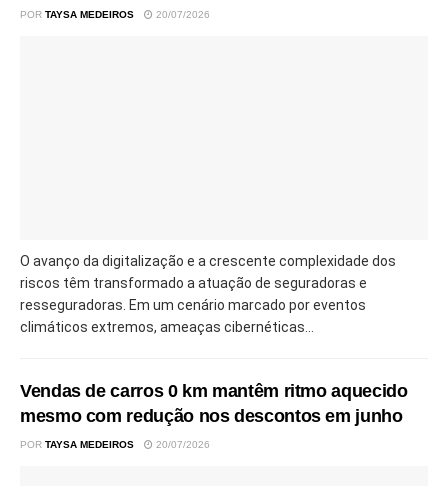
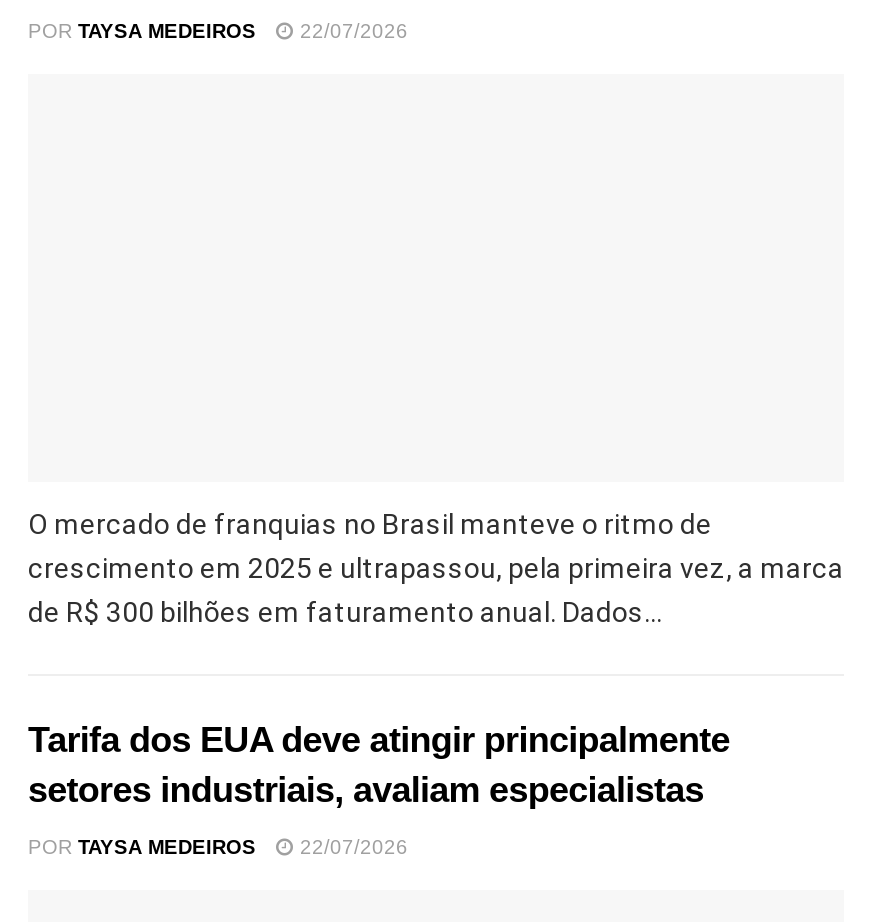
[153,9,210,20] 20/07/2026 -> [294,20,408,42] 22/07/2026
[20,253,396,335] O avanço da digitalização e a crescente complexidade dos | riscos têm transformado a atuação de seguradoras e | resseguradoras. Em um cenário marcado por eventos | climáticos extremos, ameaças cibernéticas... -> [28,508,844,628] O mercado de franquias no Brasil manteve o ritmo de | crescimento em 2025 e ultrapassou, pela primeira vez, a marca | de R$ 300 bilhões em faturamento anual. Dados...
[20,381,407,426] Vendas de carros 0 km mantêm ritmo aquecido | mesmo com redução nos descontos em junho -> [28,720,730,810] Tarifa dos EUA deve atingir principalmente | setores industriais, avaliam especialistas
[153,439,210,450] 20/07/2026 -> [294,836,408,858] 22/07/2026

